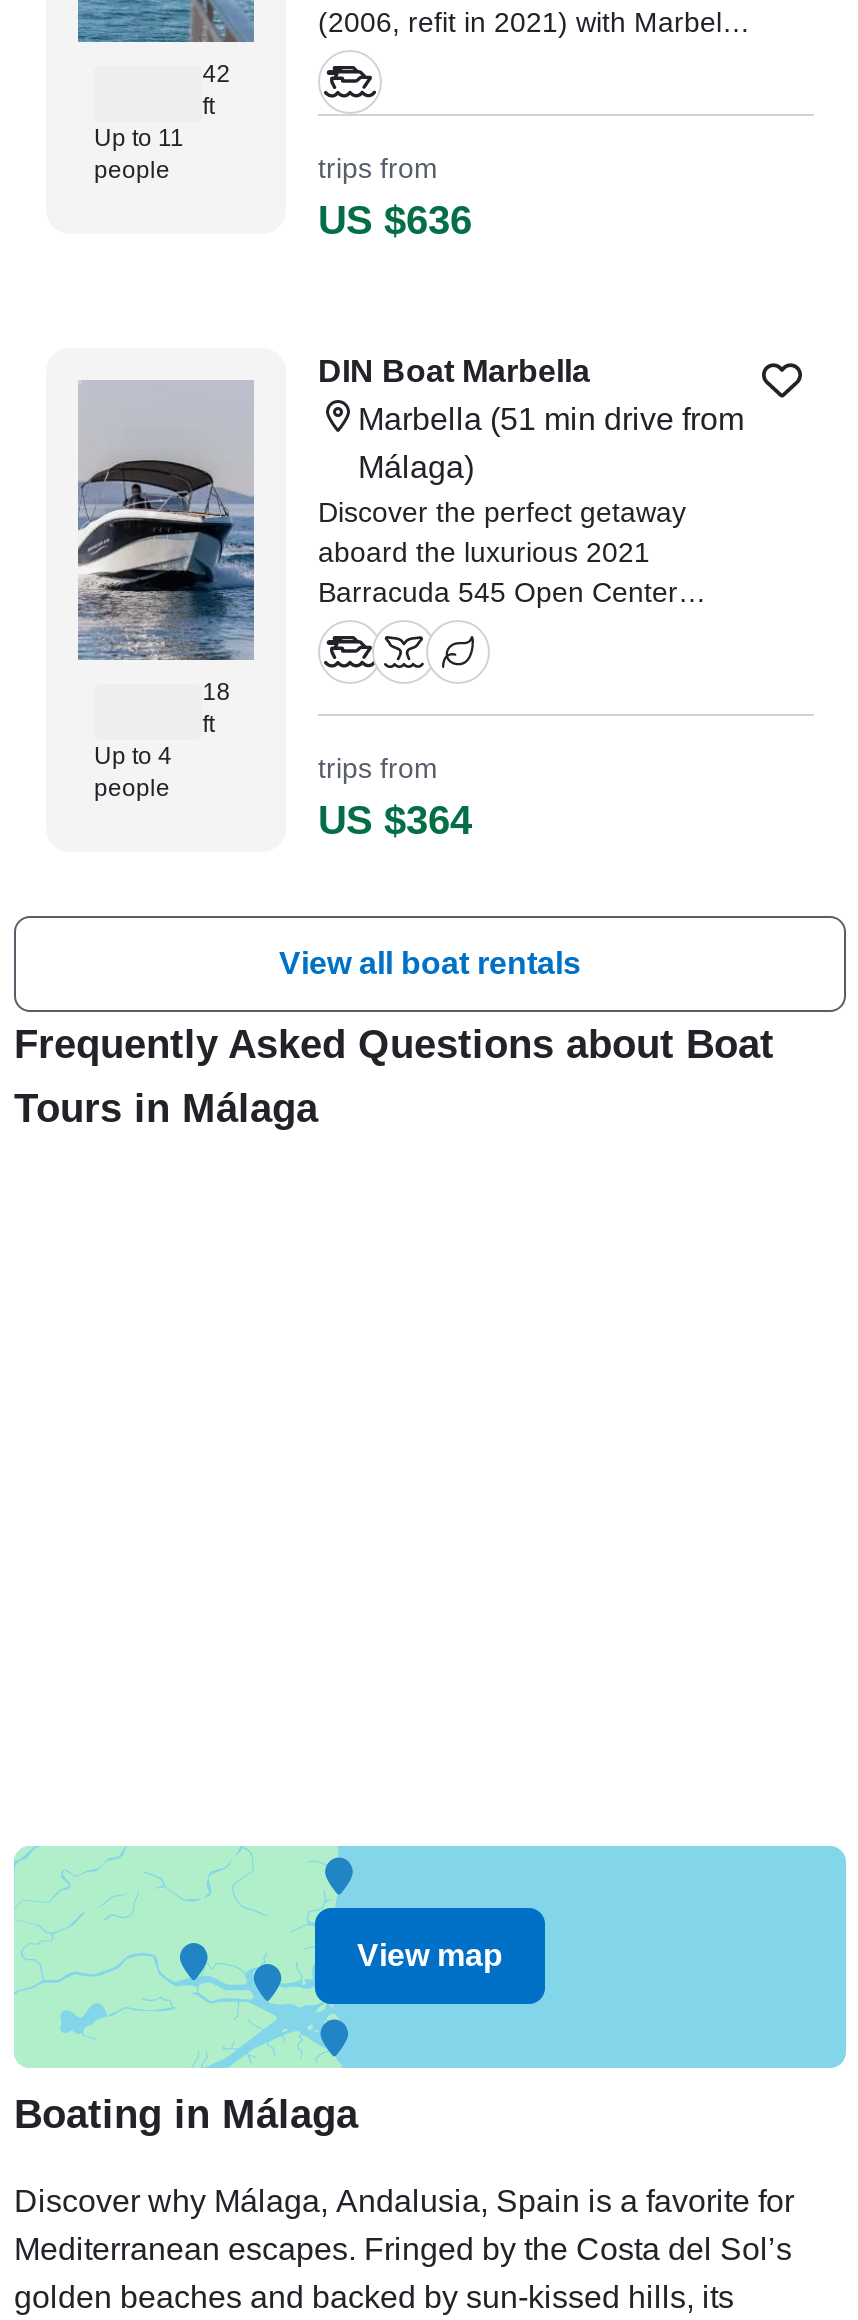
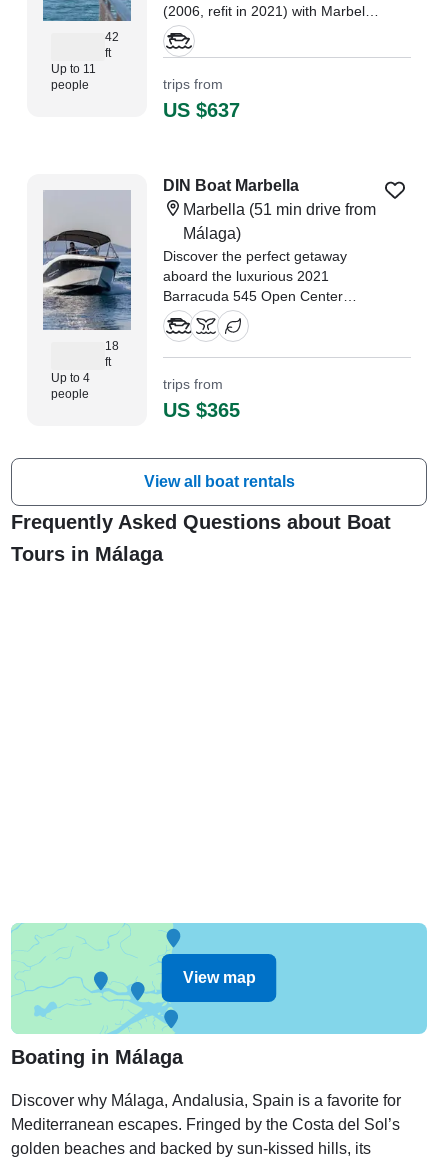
[318,198,472,242] US $636 -> [163,99,240,121] US $637
[318,798,472,842] US $364 -> [163,399,240,421] US $365

